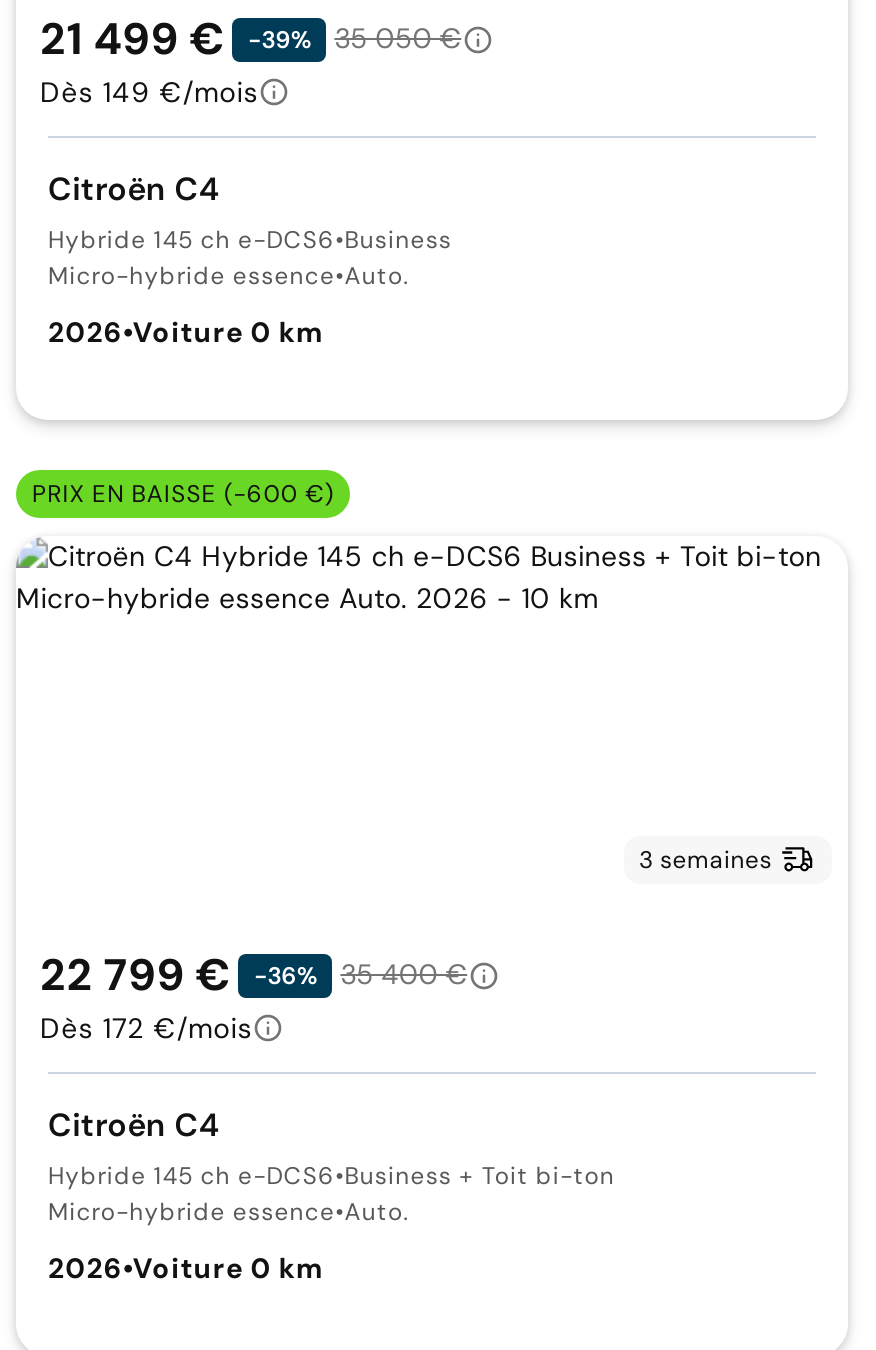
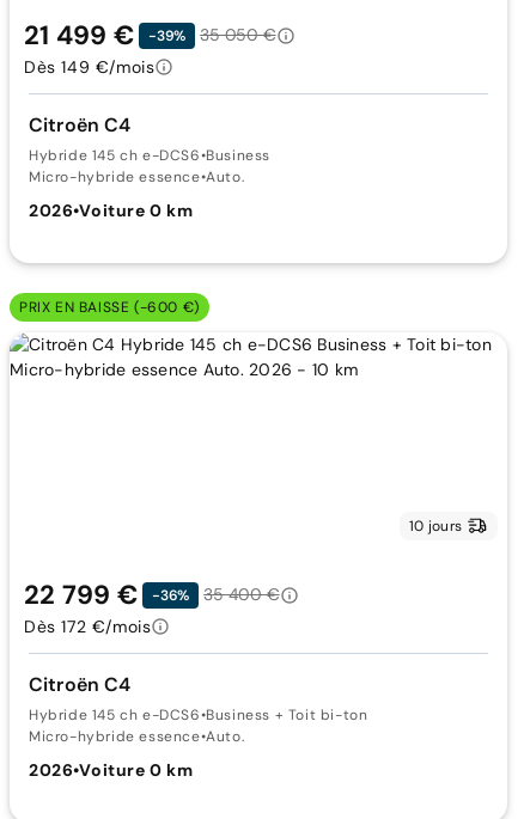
[639,844,772,876] 3 semaines -> [409,516,462,535] 10 jours

